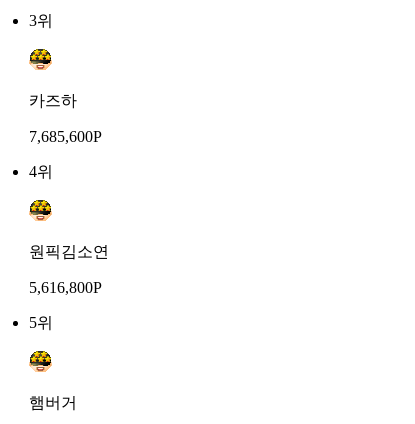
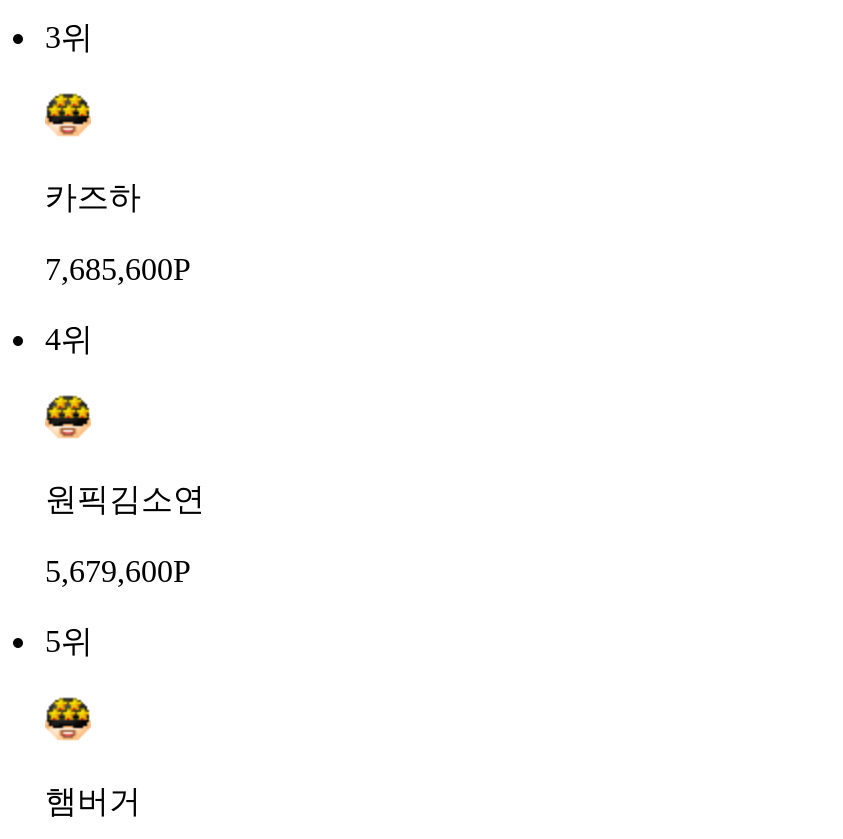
[29,279,102,296] 5,616,800P -> [45,555,191,589] 5,679,600P

